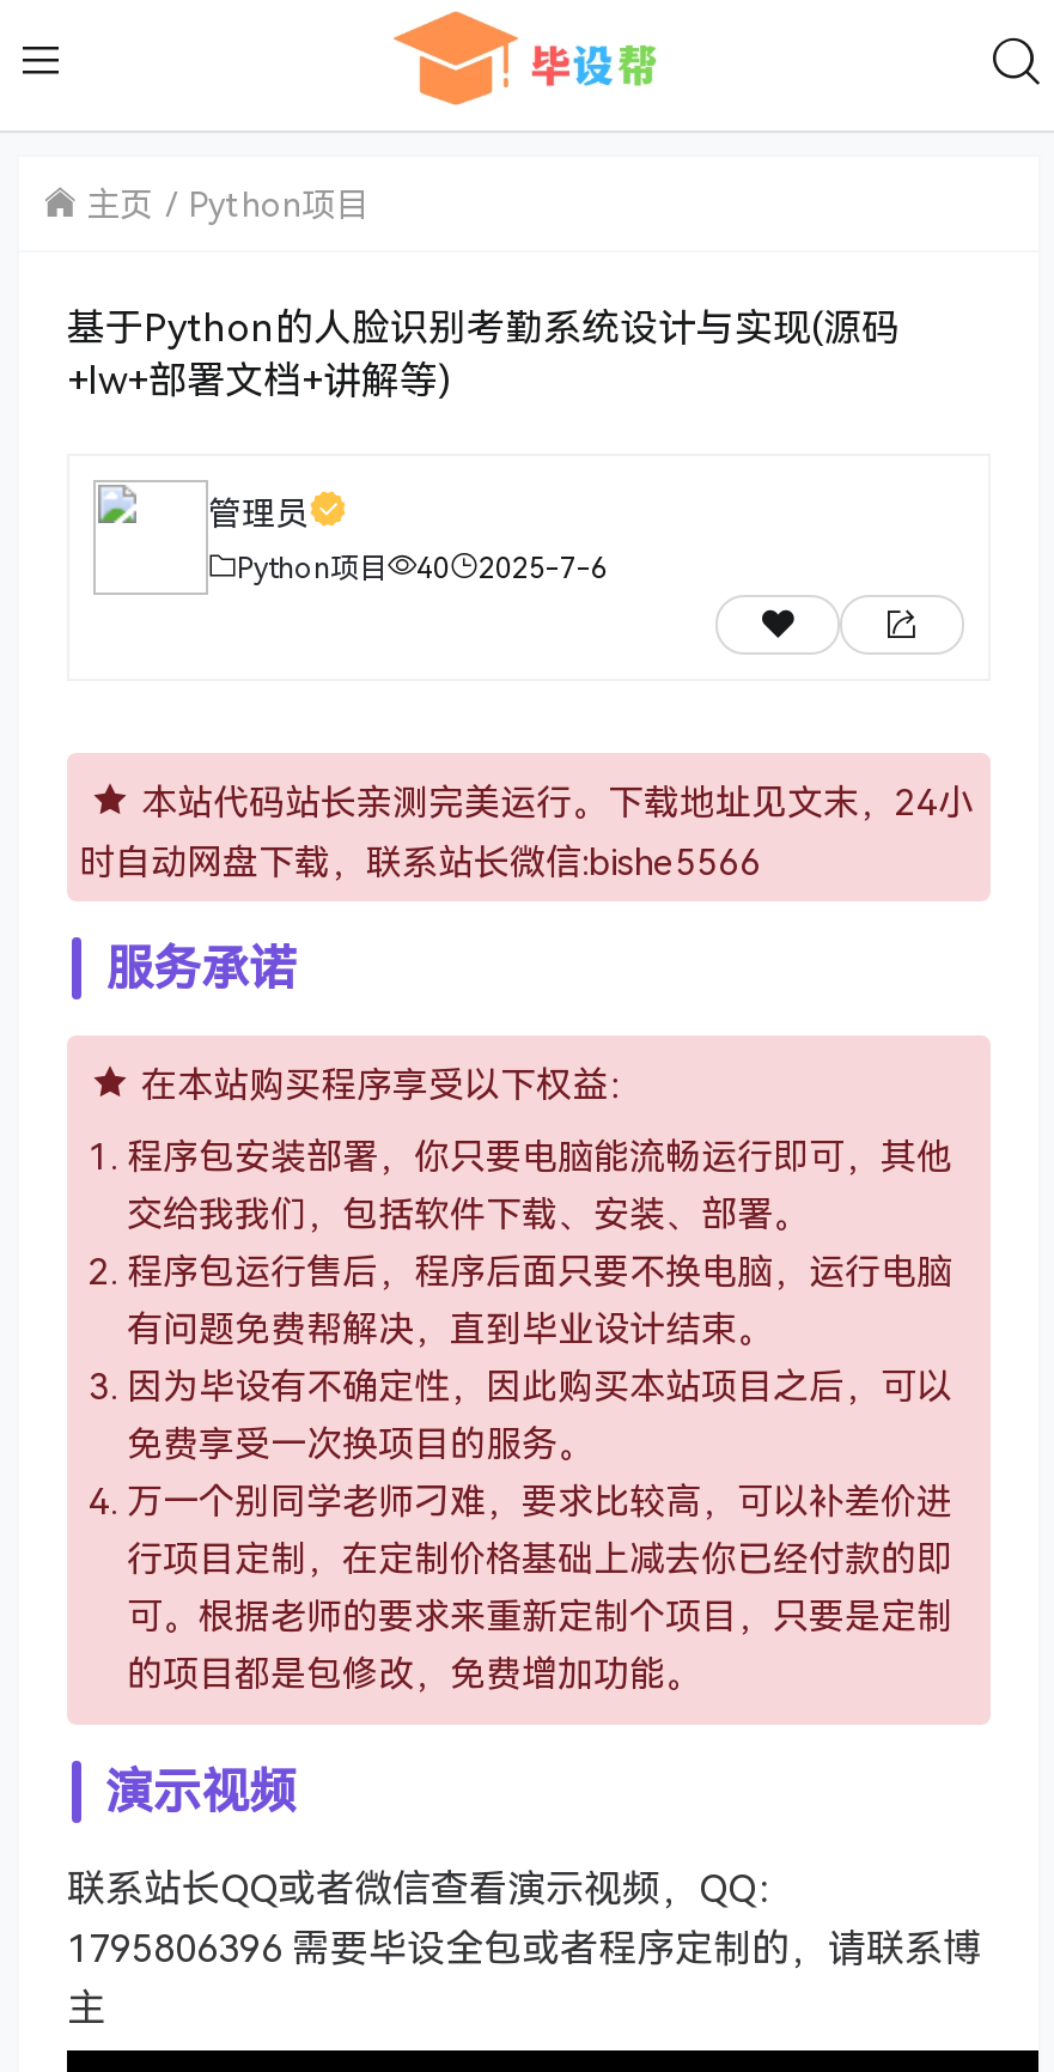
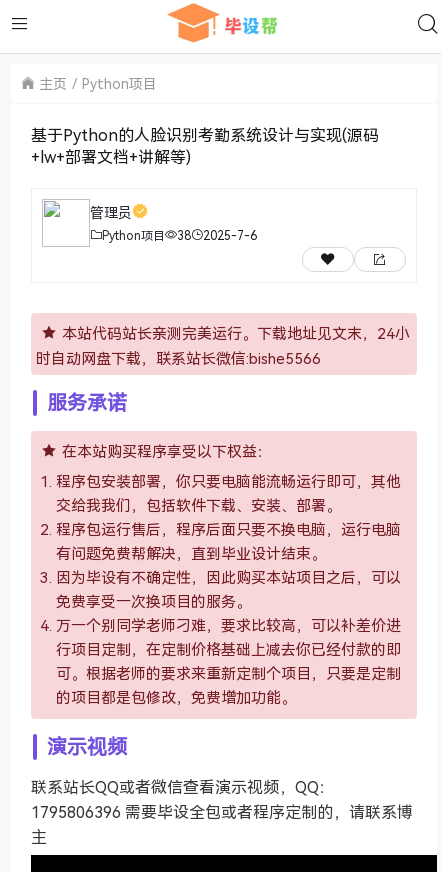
[237,546,608,587] Python项目 40 2025-7-6 -> [102,226,257,243] Python项目 38 2025-7-6

